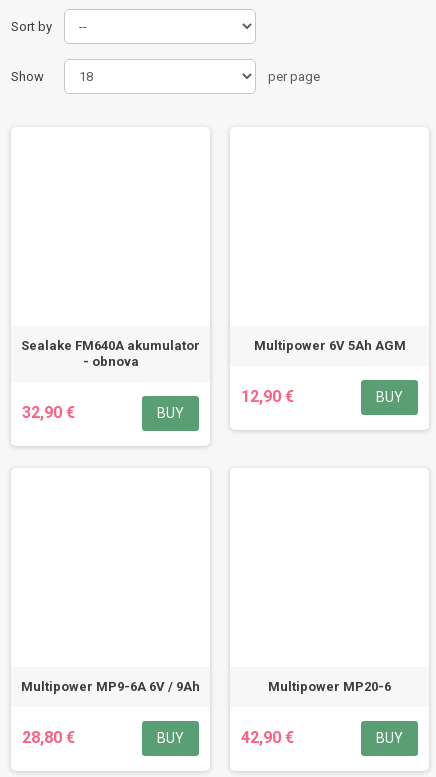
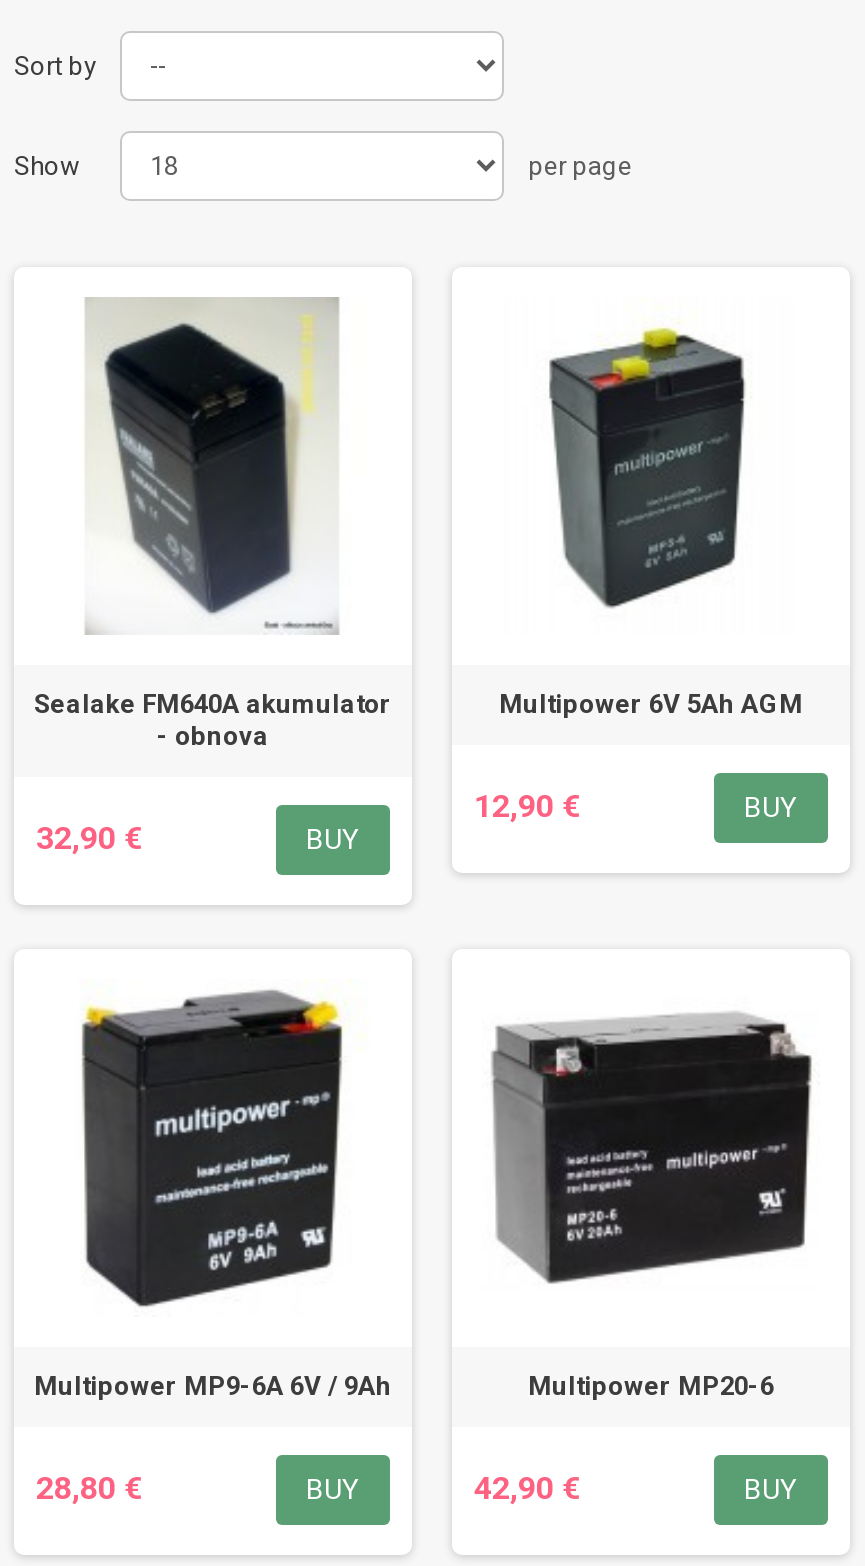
none -> [84,296,340,636] [image]
none -> [548,326,746,610] [image]
none -> [80,988,344,1308] [image]
none -> [490,1012,814,1284] [image]

